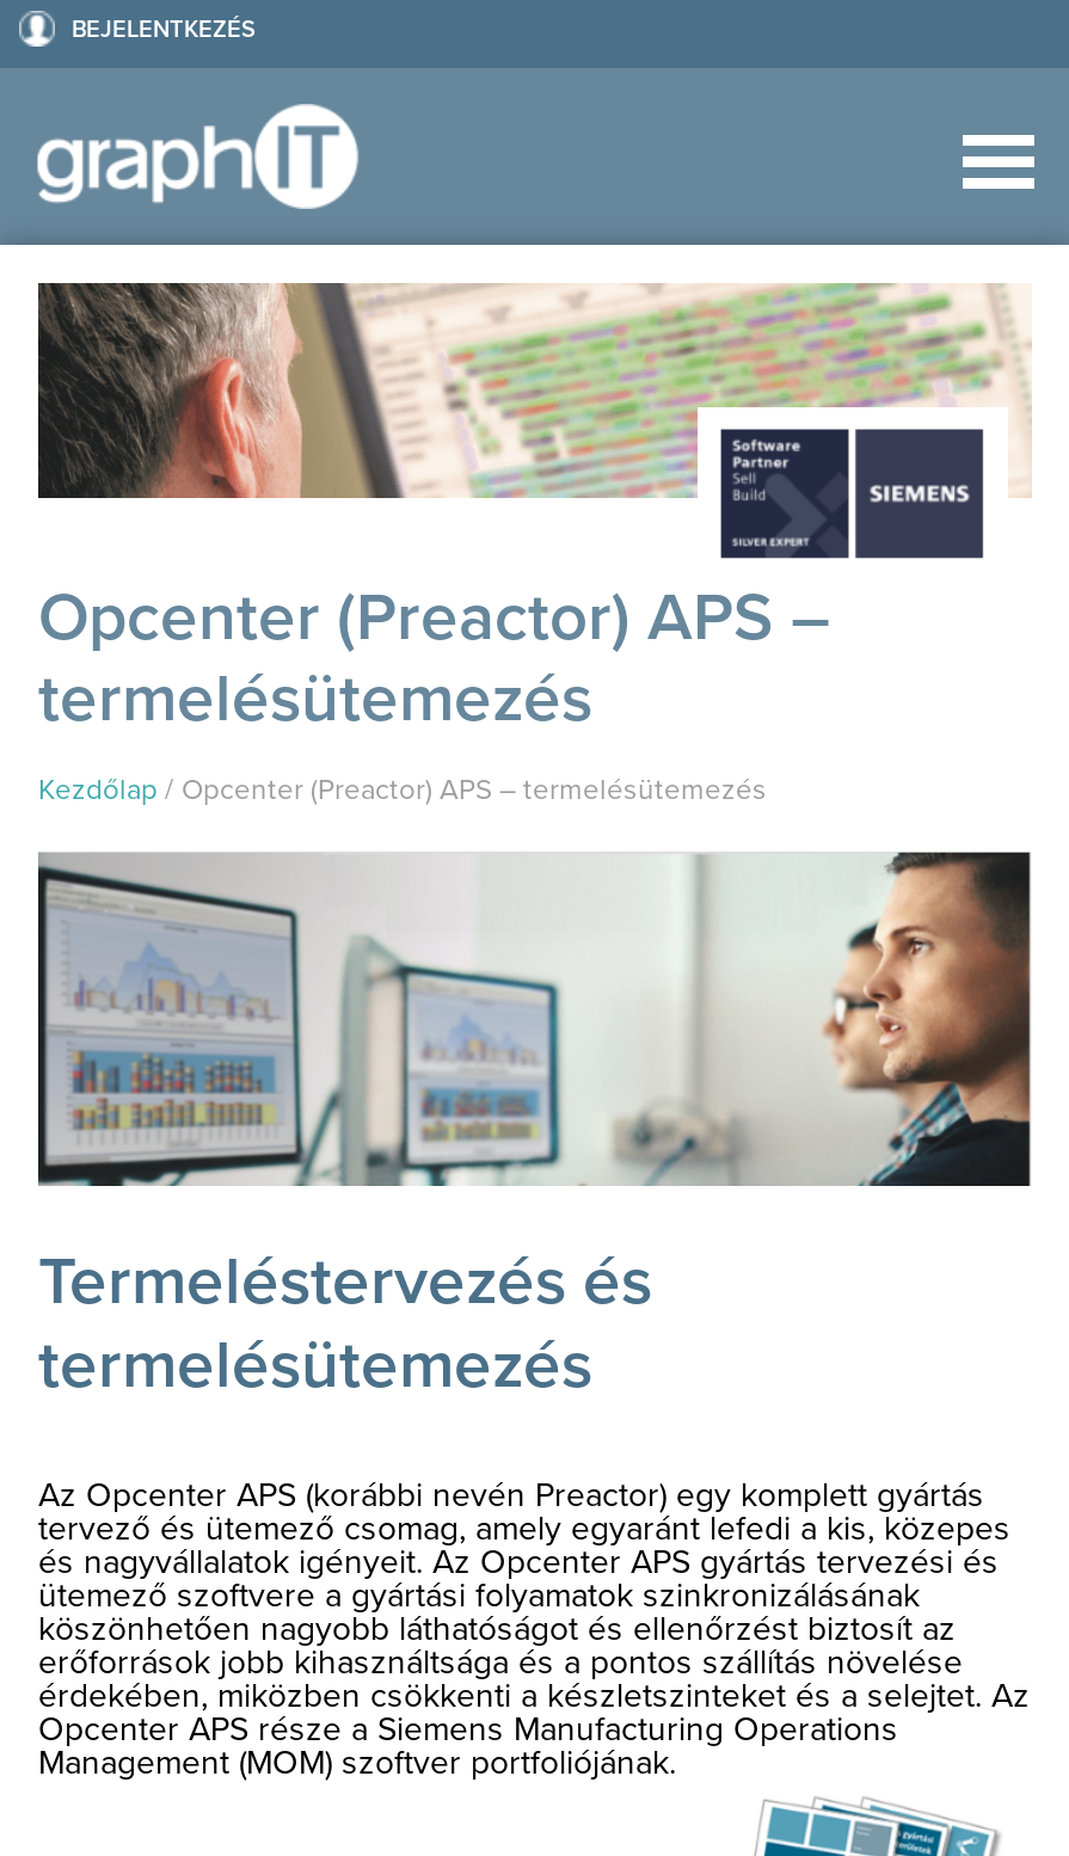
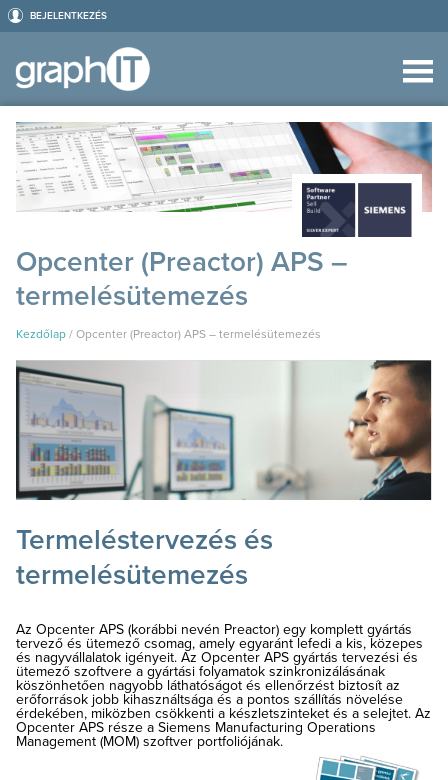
[36,281,1032,500] [image] -> [16,121,433,213] [image]

